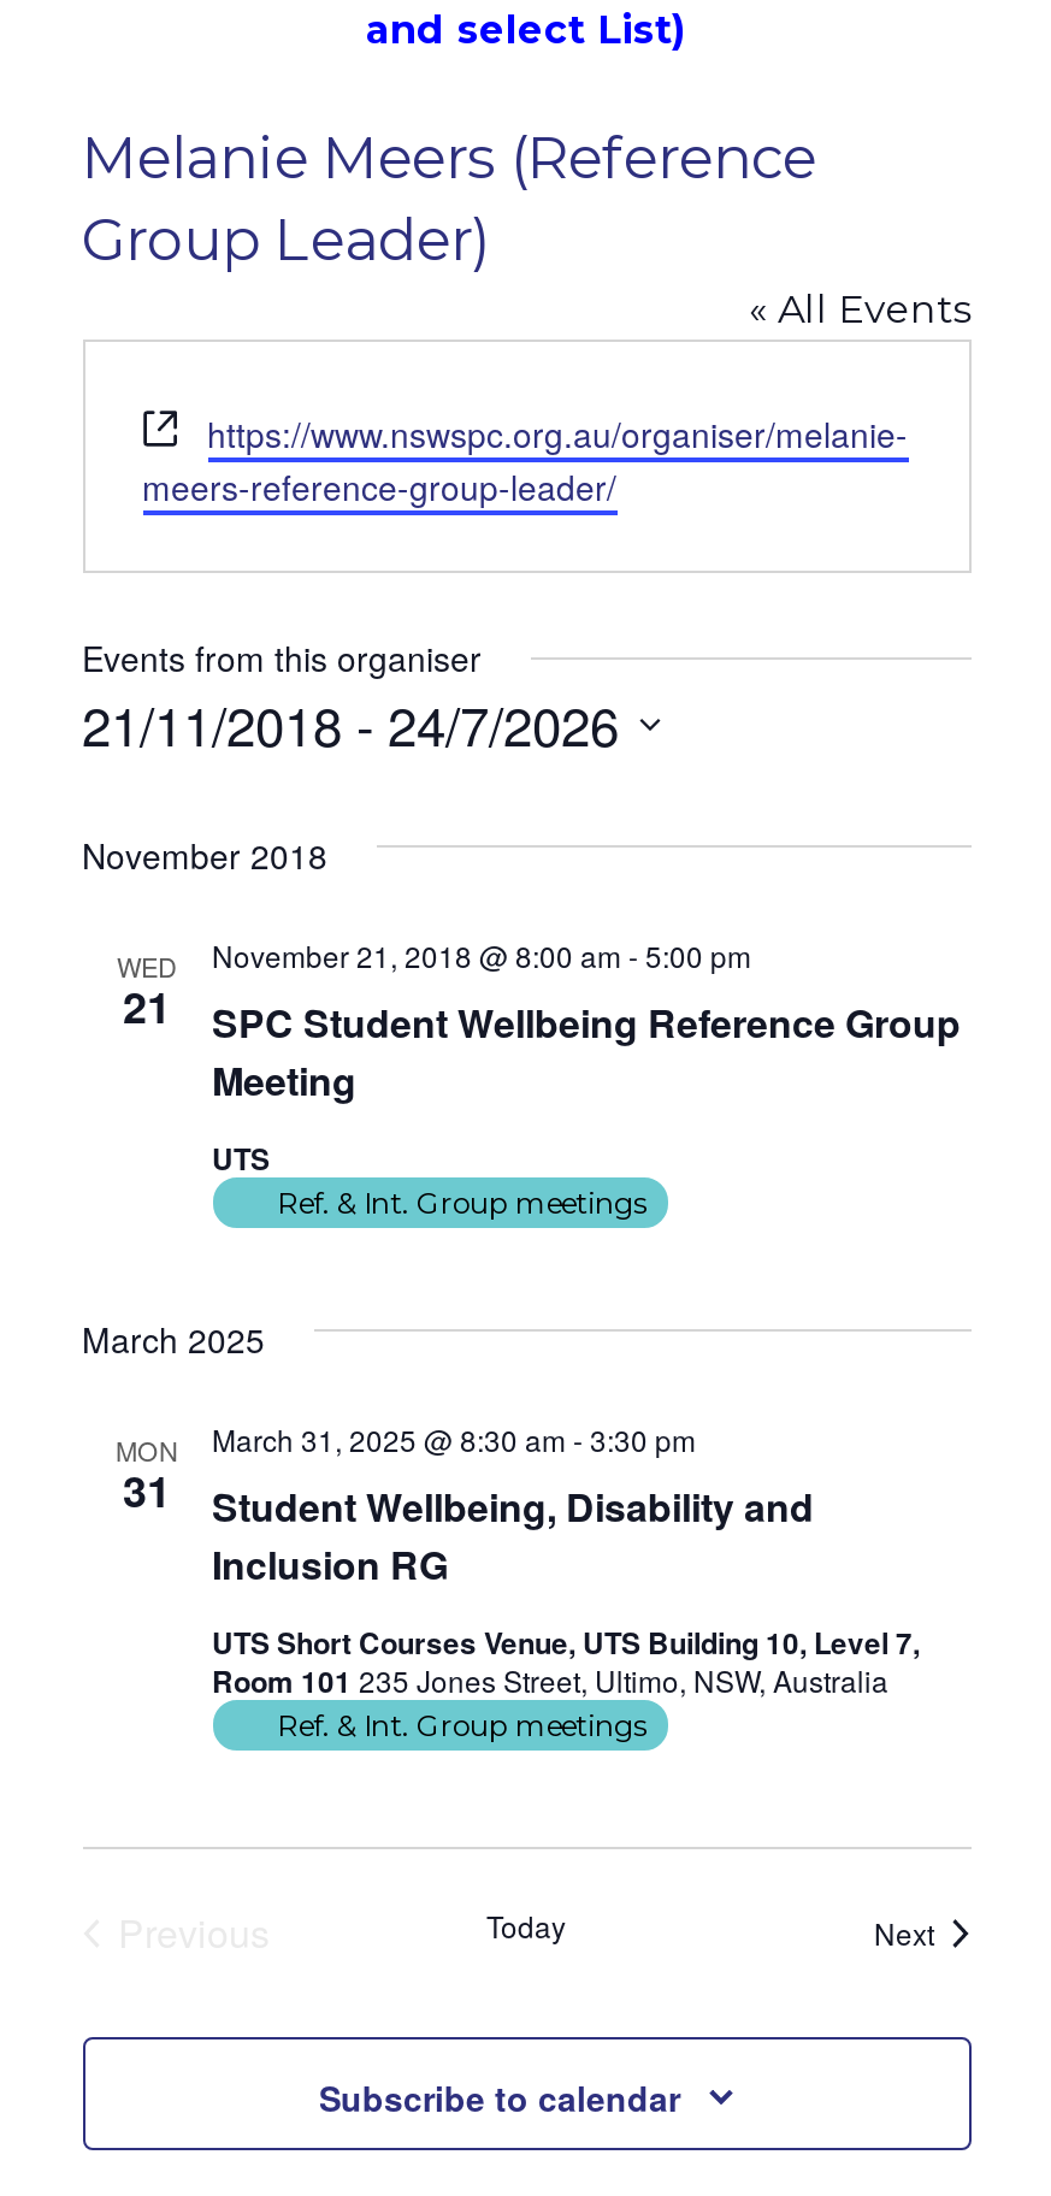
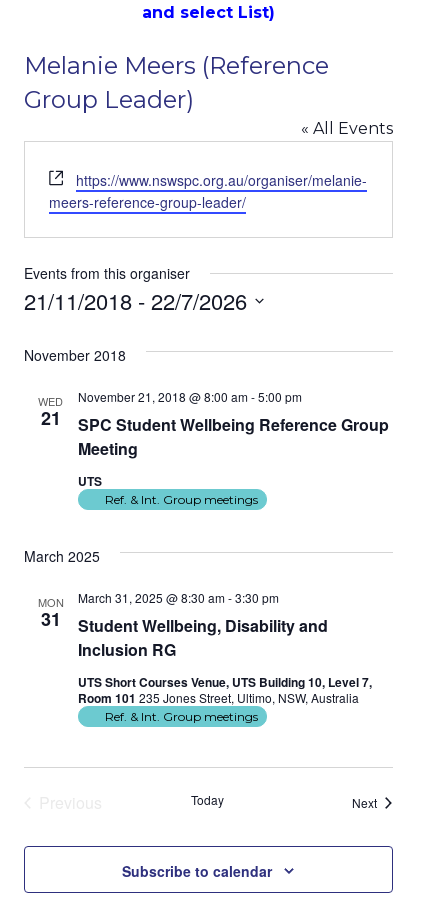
[82,686,619,761] 21/11/2018 - 24/7/2026 -> [23,285,246,316] 21/11/2018 - 22/7/2026

